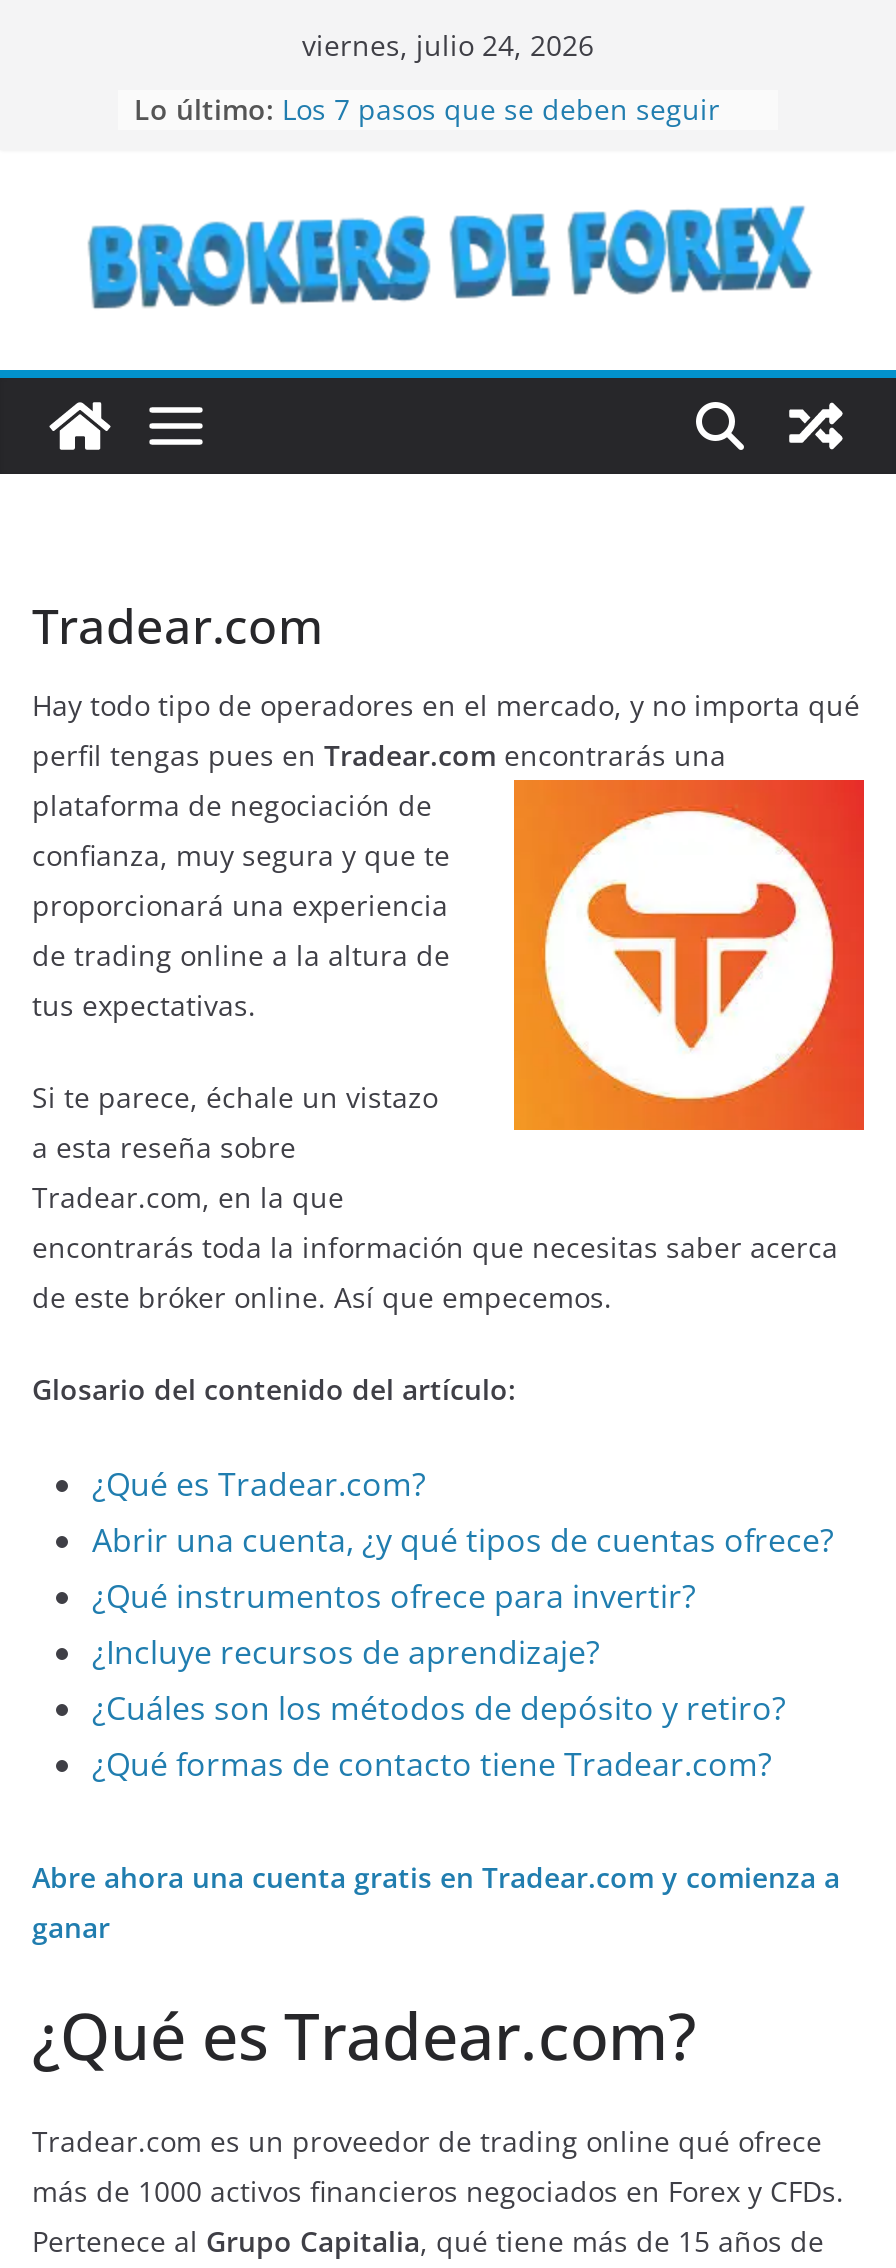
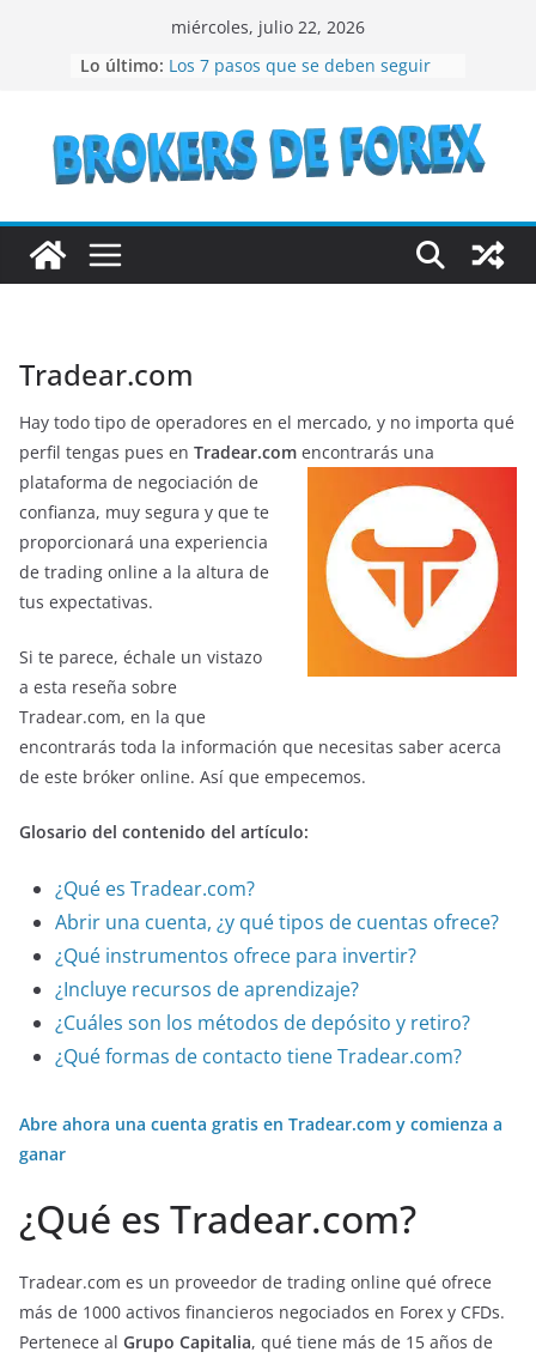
[302,26,594,64] viernes, julio 24, 2026 -> [171,16,365,38] miércoles, julio 22, 2026

